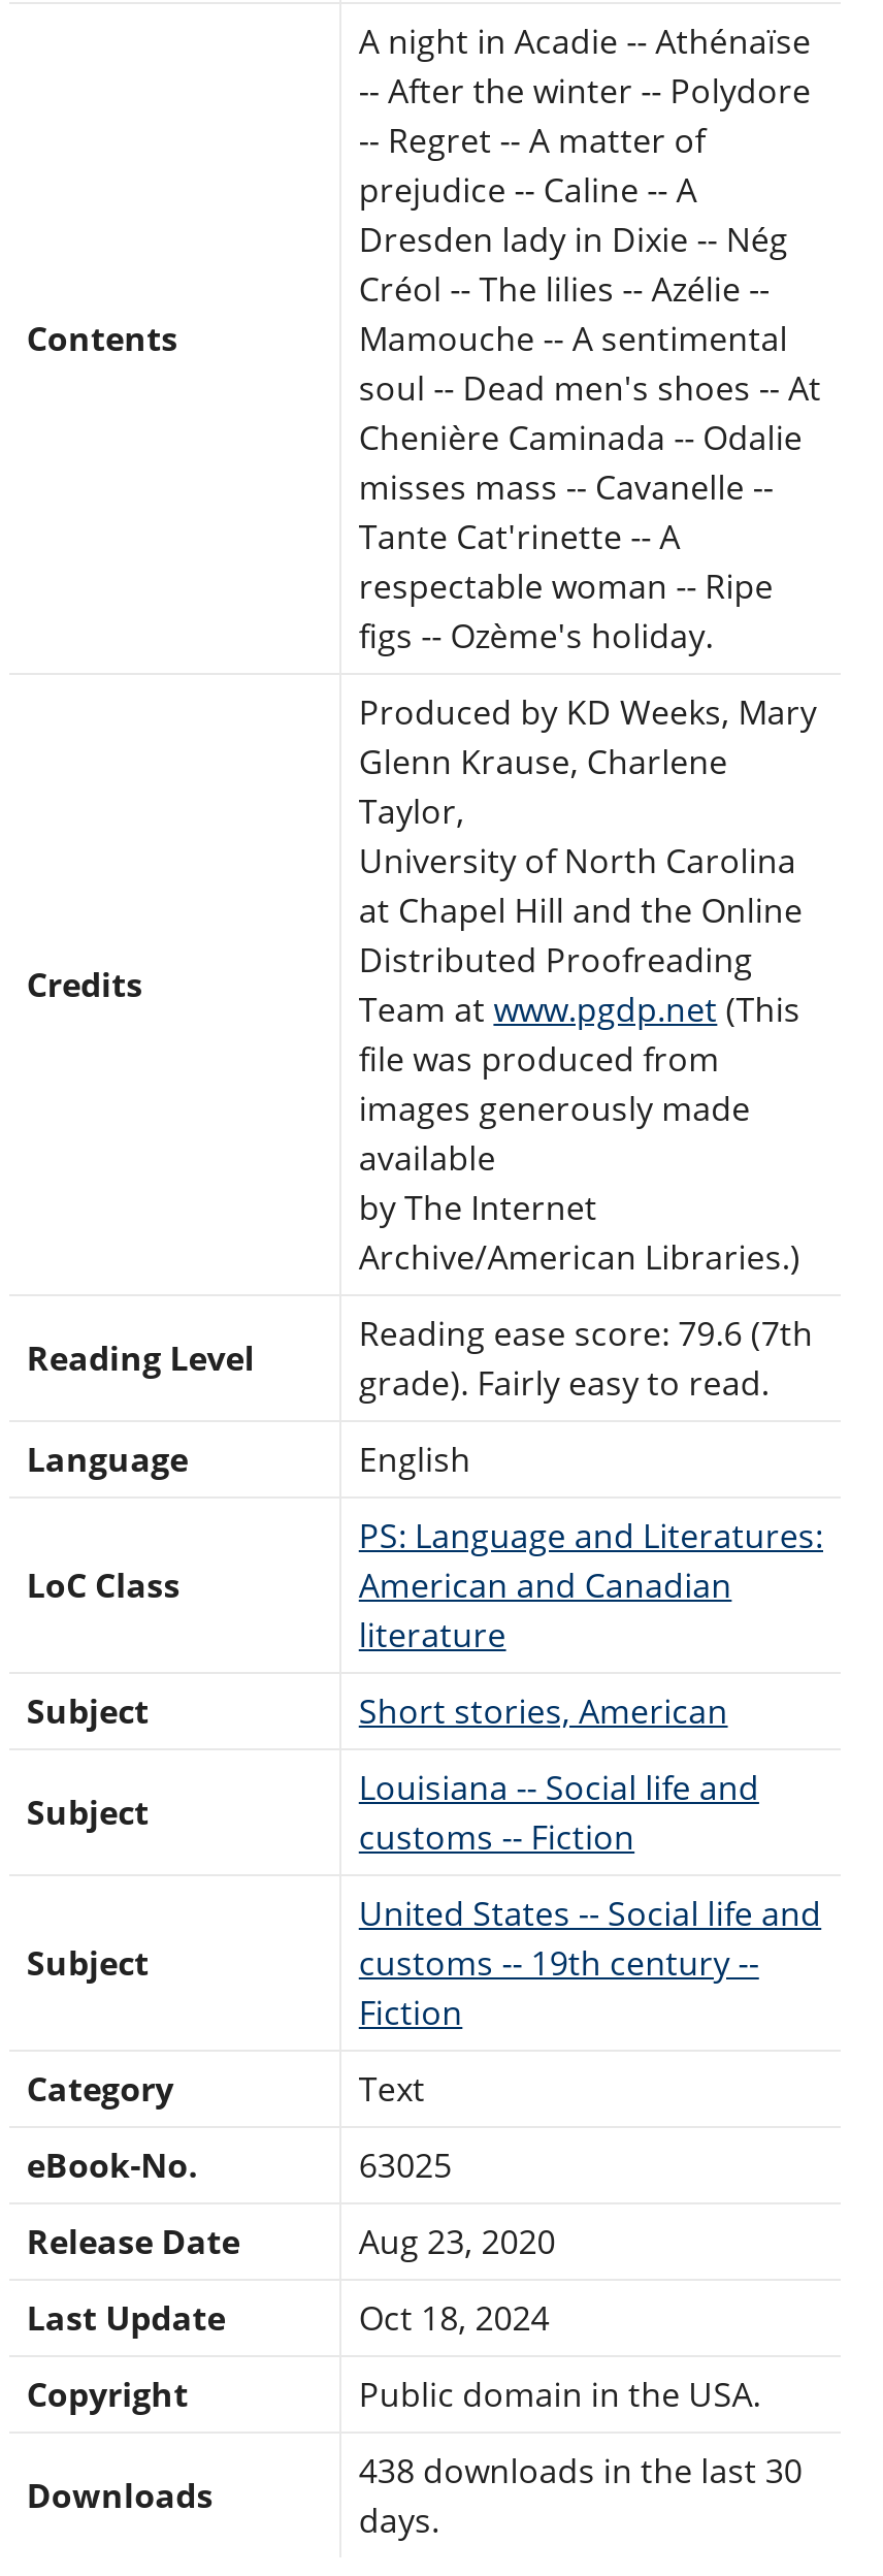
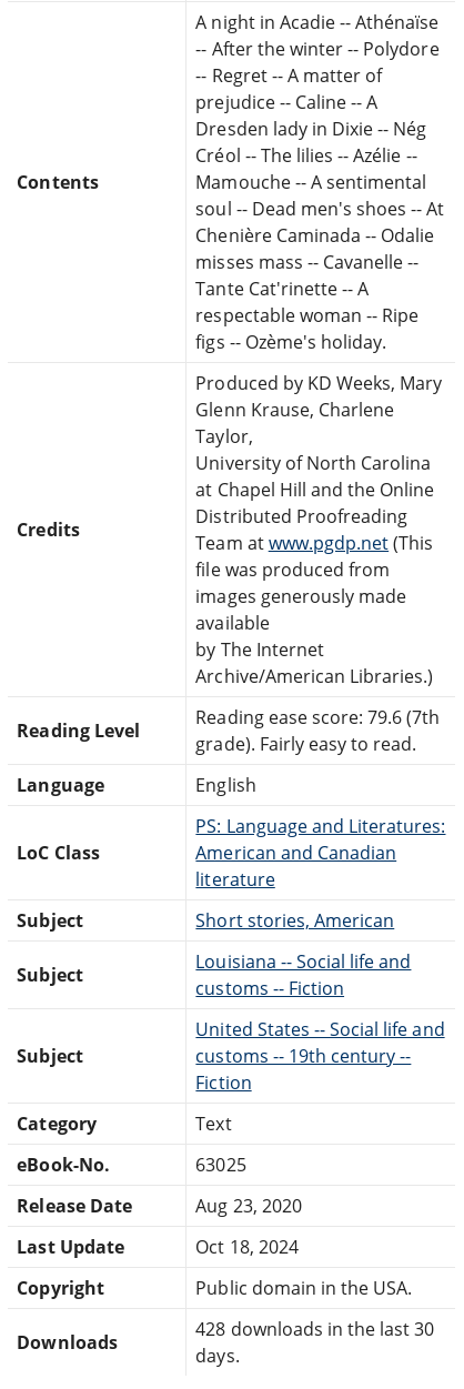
[359,2448,803,2493] 438 downloads in the last 30 -> [196,1317,435,1341] 428 downloads in the last 30

